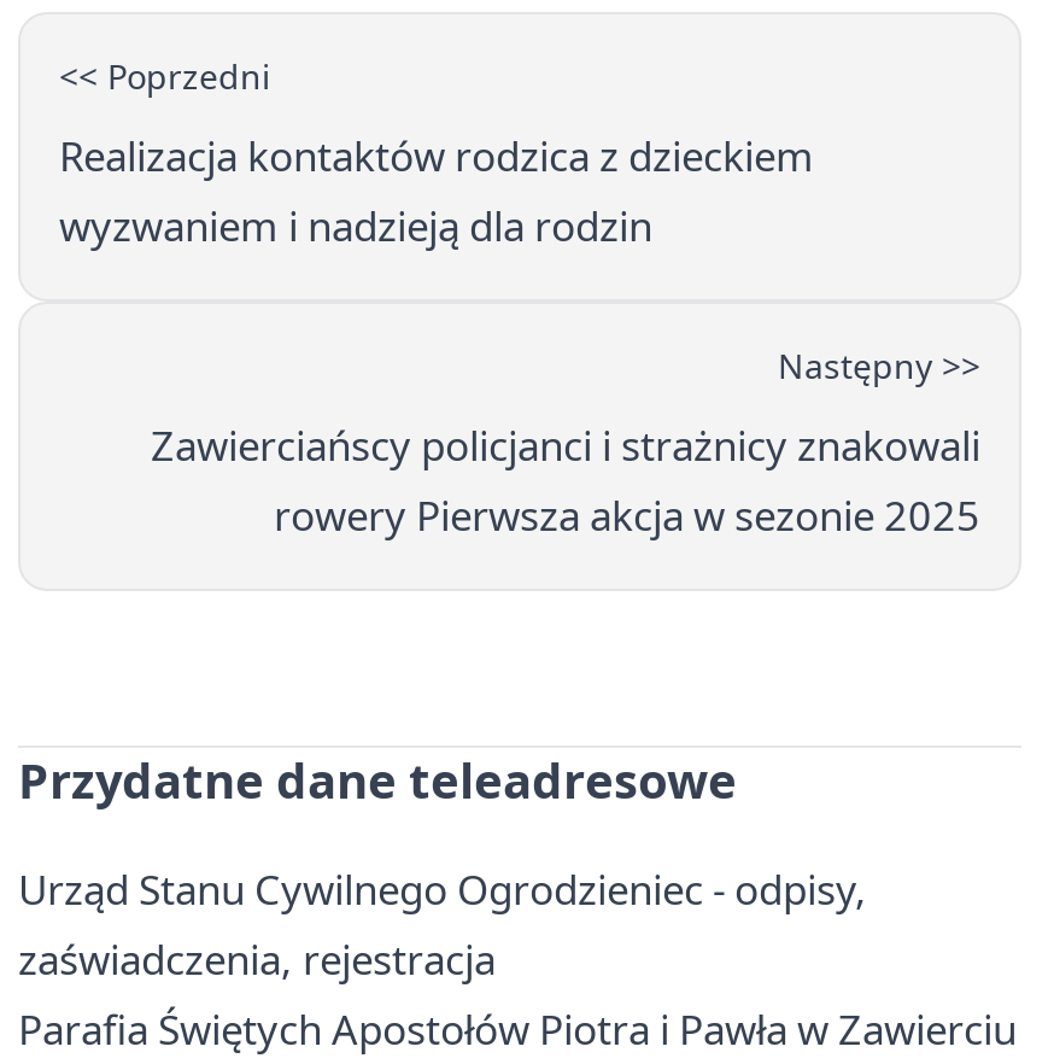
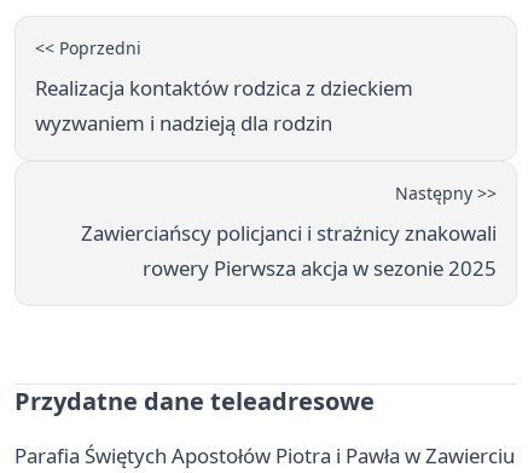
[18,861,867,987] Urząd Stanu Cywilnego Ogrodzieniec - odpisy, | zaświadczenia, rejestracja -> none

